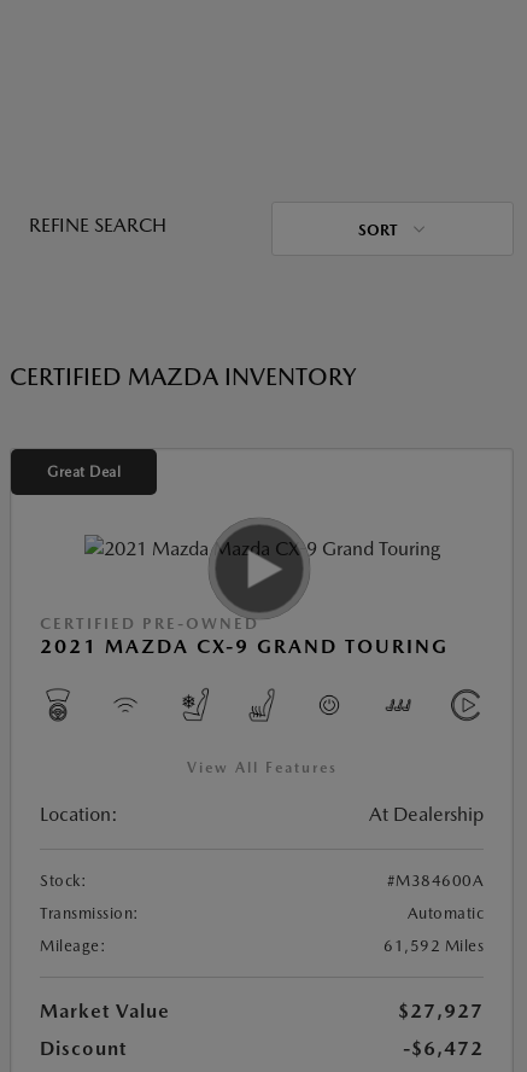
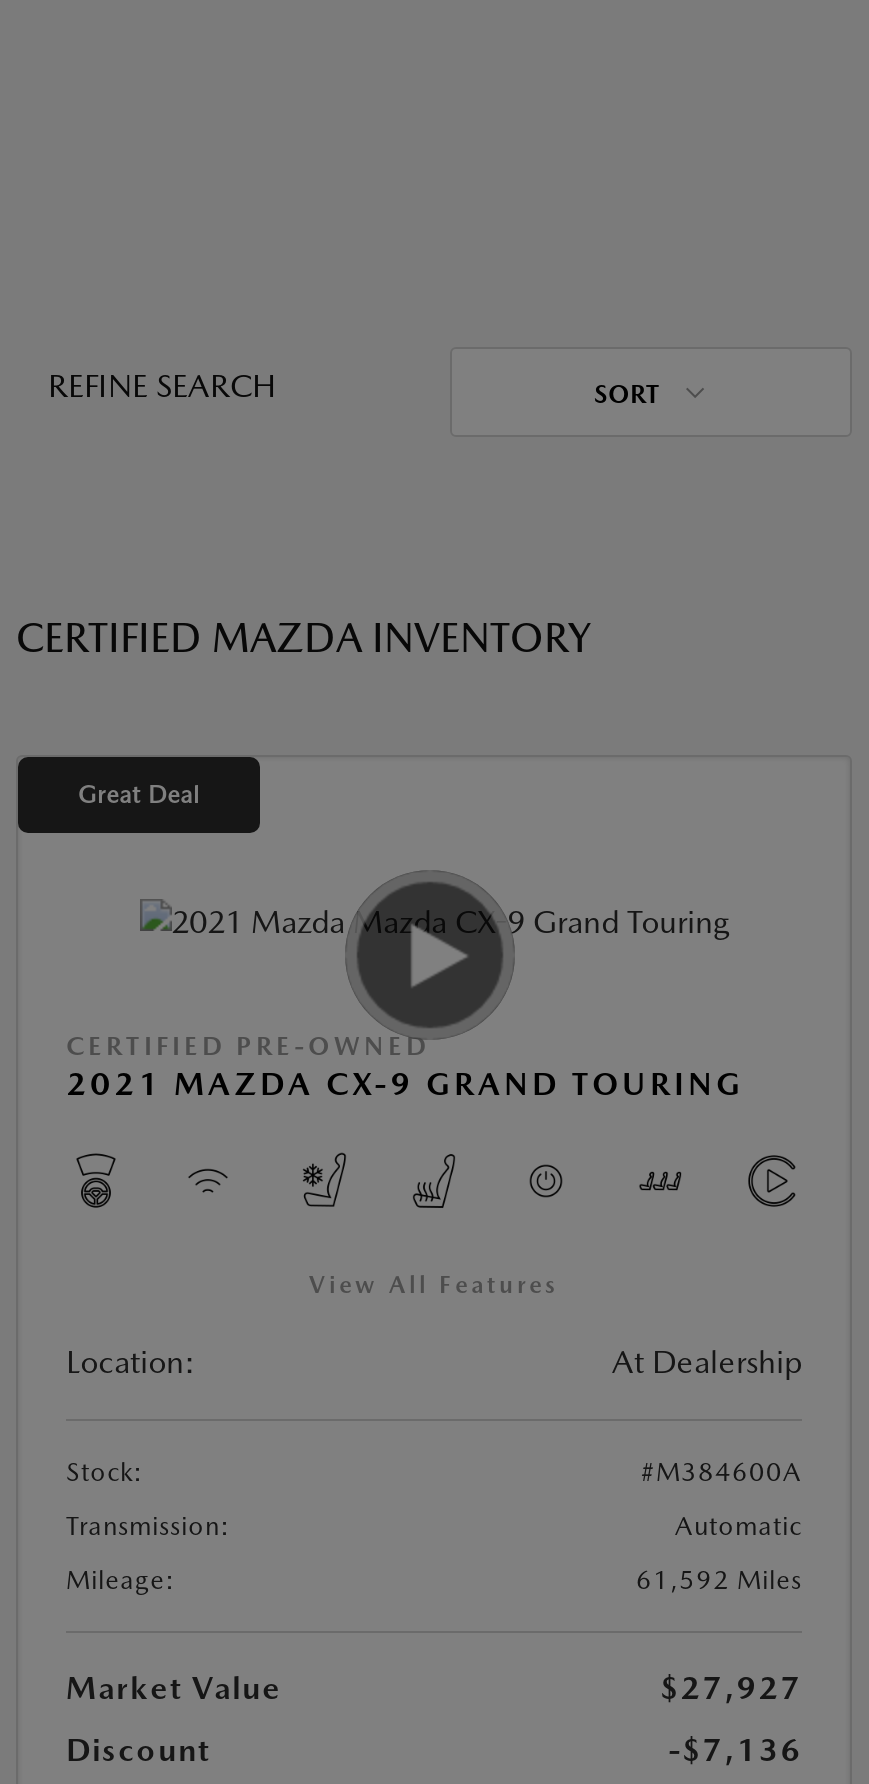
[403,1037,484,1060] -$6,472 -> [668,1731,802,1769] -$7,136

